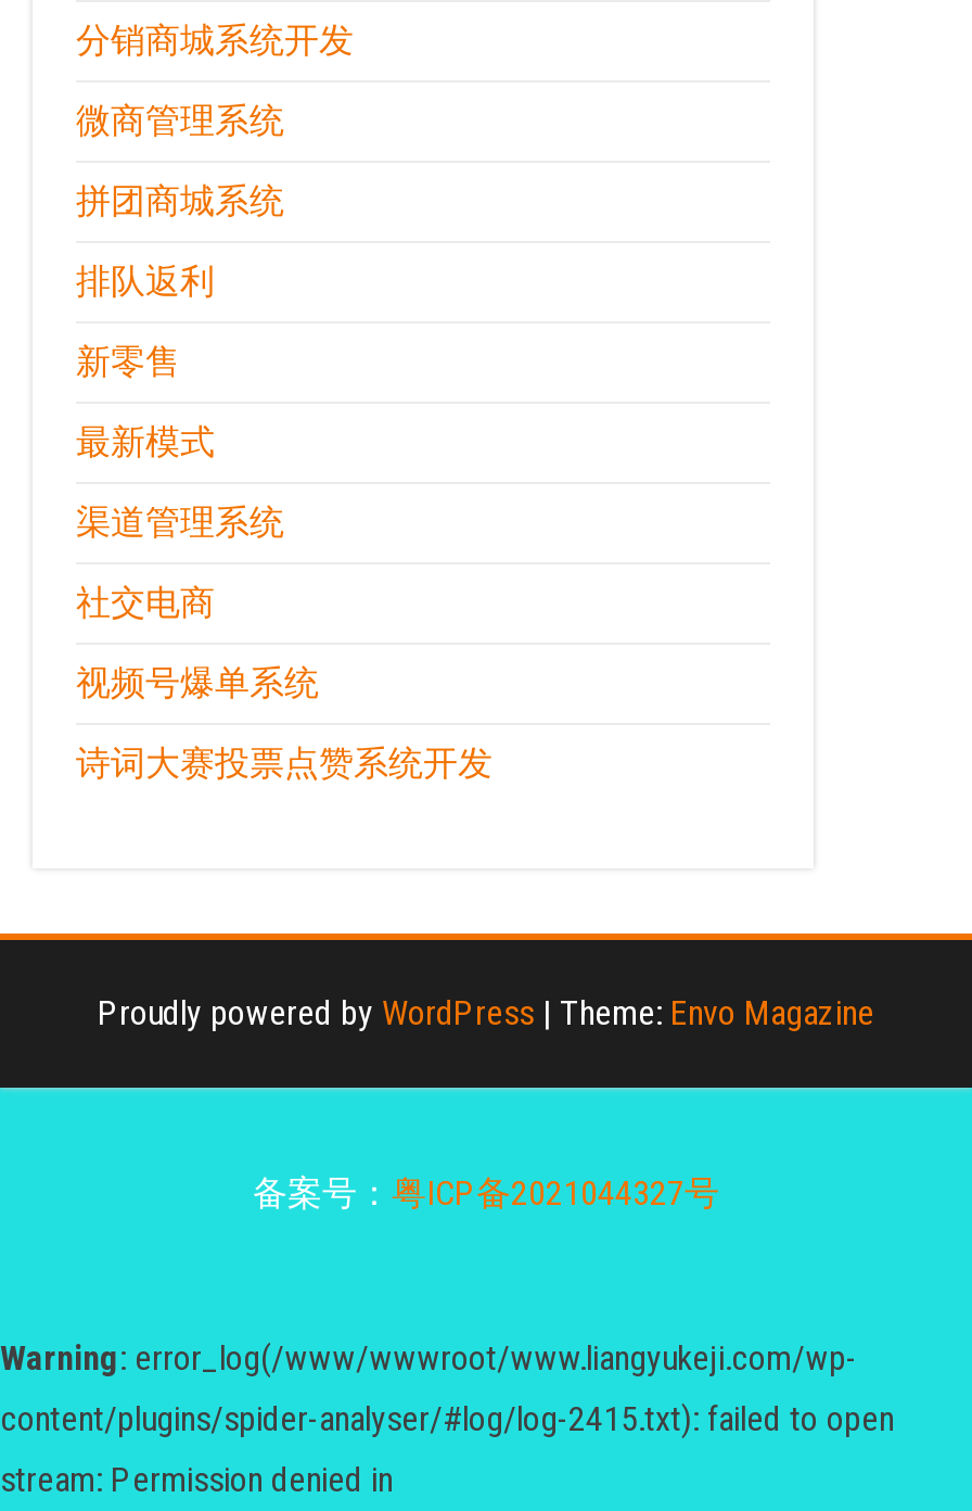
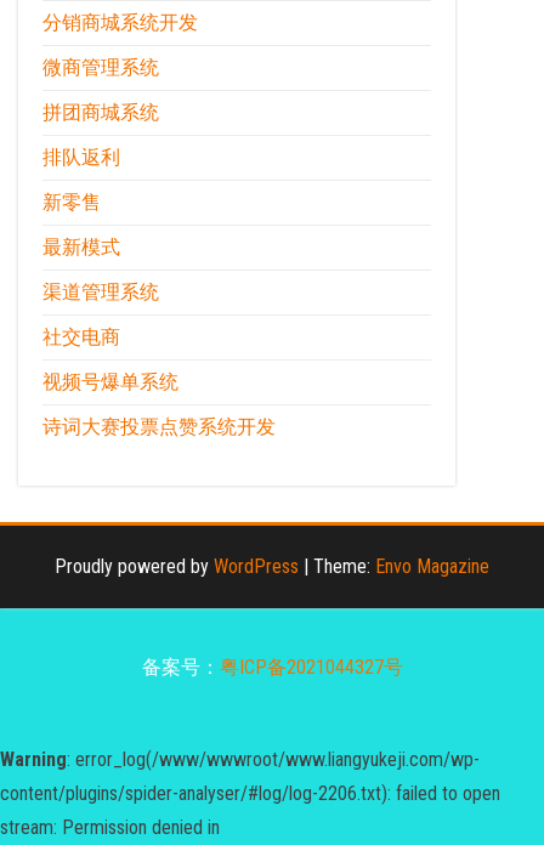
[0,1399,894,1440] content/plugins/spider-analyser/#log/log-2415.txt): failed to open -> [0,782,500,805] content/plugins/spider-analyser/#log/log-2206.txt): failed to open

